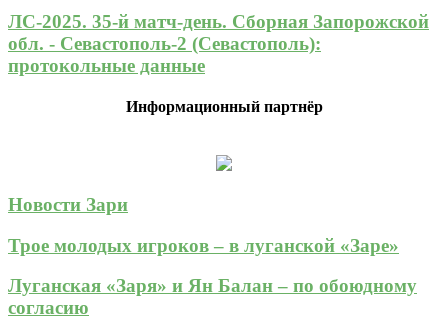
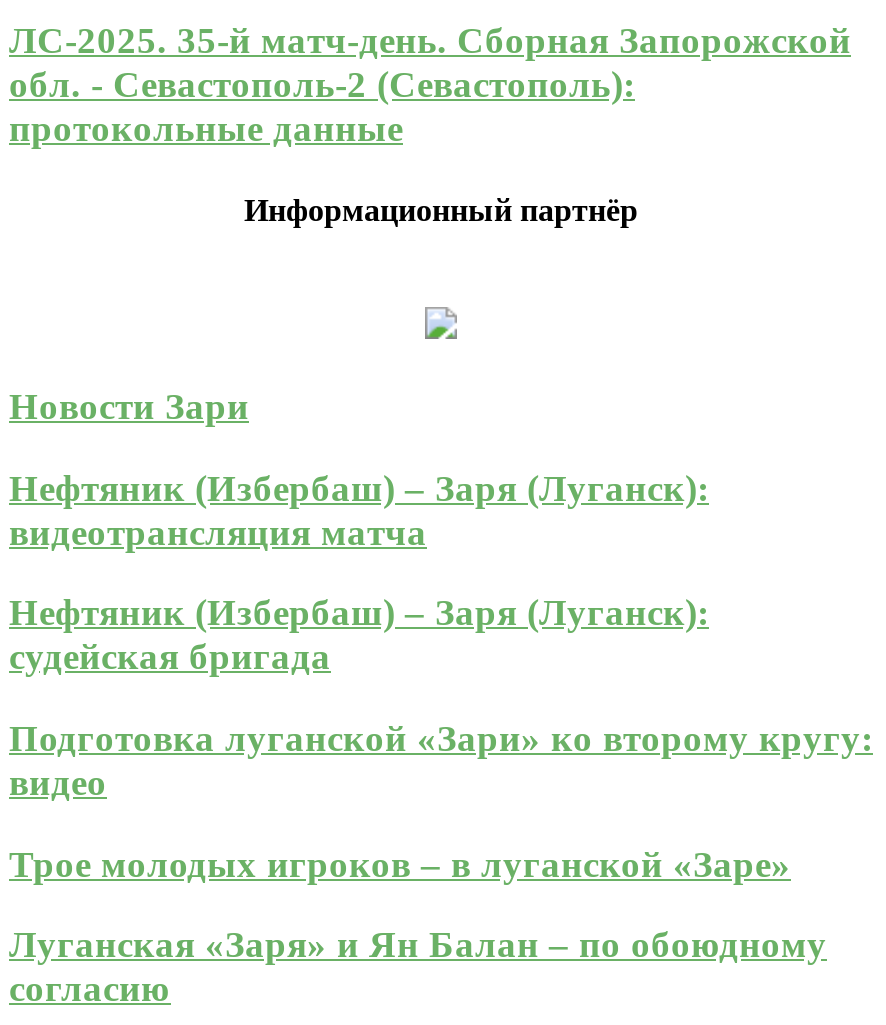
none -> [9,466,873,803] Нефтяник (Избербаш) – Заря (Луганск): | видеотрансляция матча | Нефтяник (Избербаш) – Заря (Луганск): | судейская бригада | Подготовка луганской «Зари» ко второму кругу: | видео

